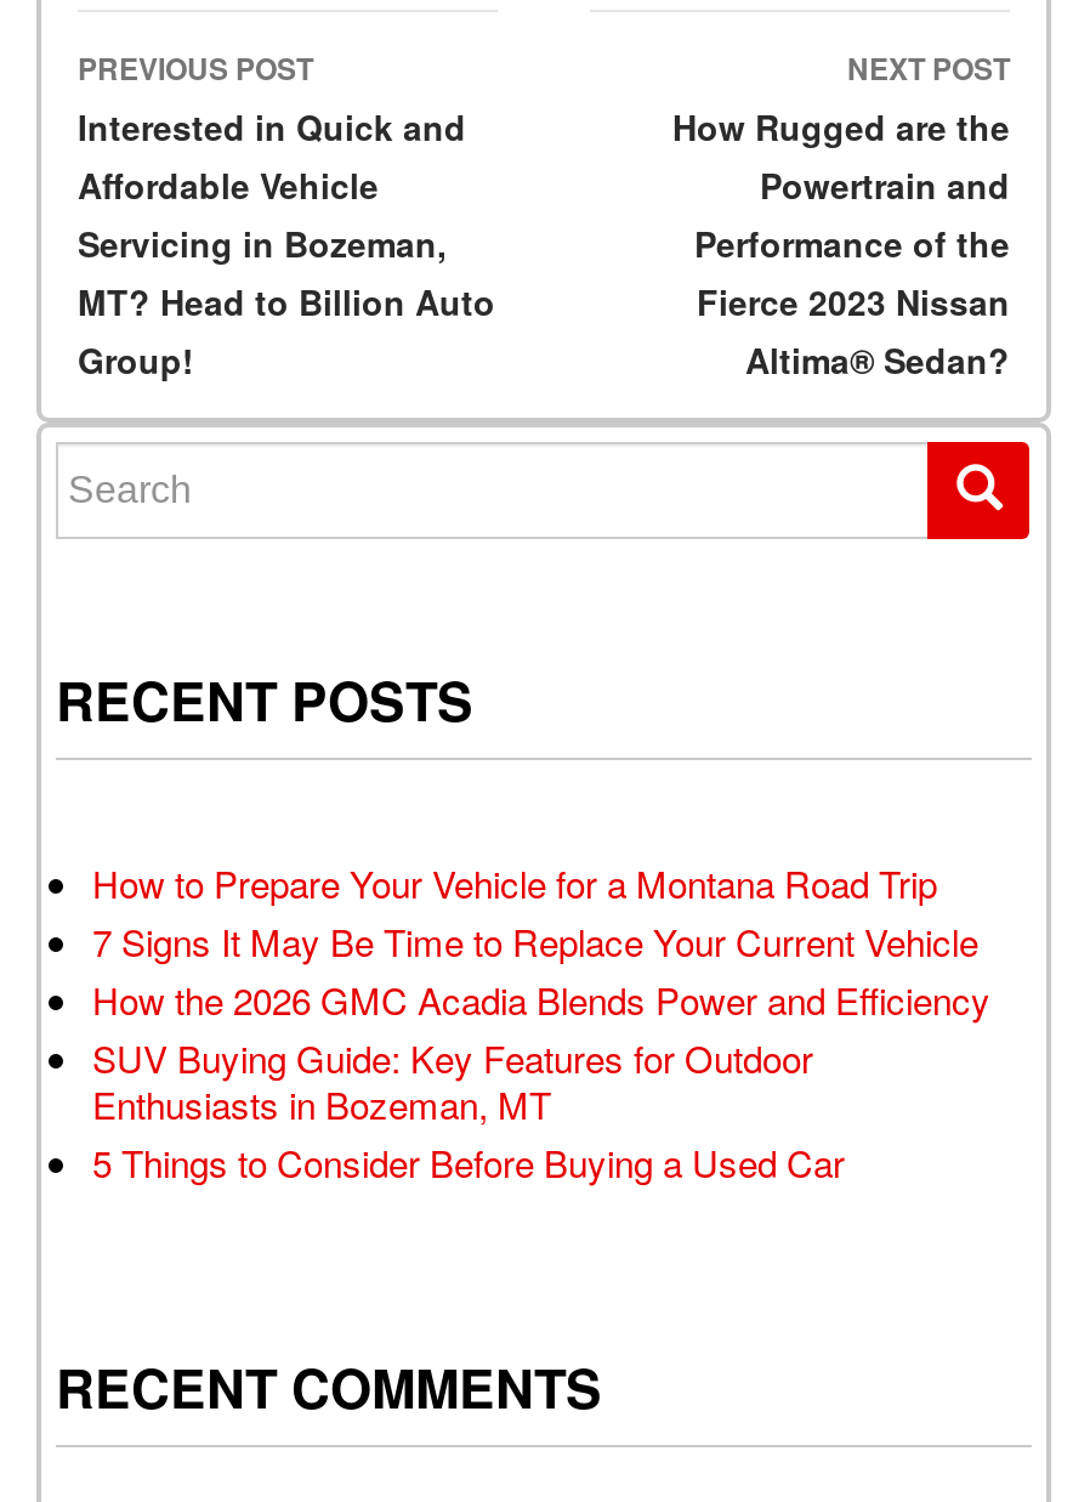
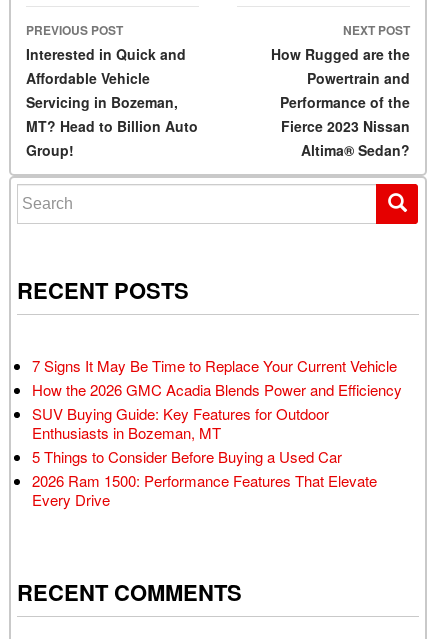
[92,857,937,908] How to Prepare Your Vehicle for a Montana Road Trip -> none
moved [92,916,990,1188] -> [32,355,402,467]: 7 Signs It May Be Time to Replace Your Current Vehicle | How the 2026 GMC Acadia Blends Power and Efficiency | SUV Buying Guide: Key Features for Outdoor | Enthusiasts in Bozeman, MT | 5 Things to Consider Before Buying a Used Car
none -> [32,470,377,510] 2026 Ram 1500: Performance Features That Elevate | Every Drive

